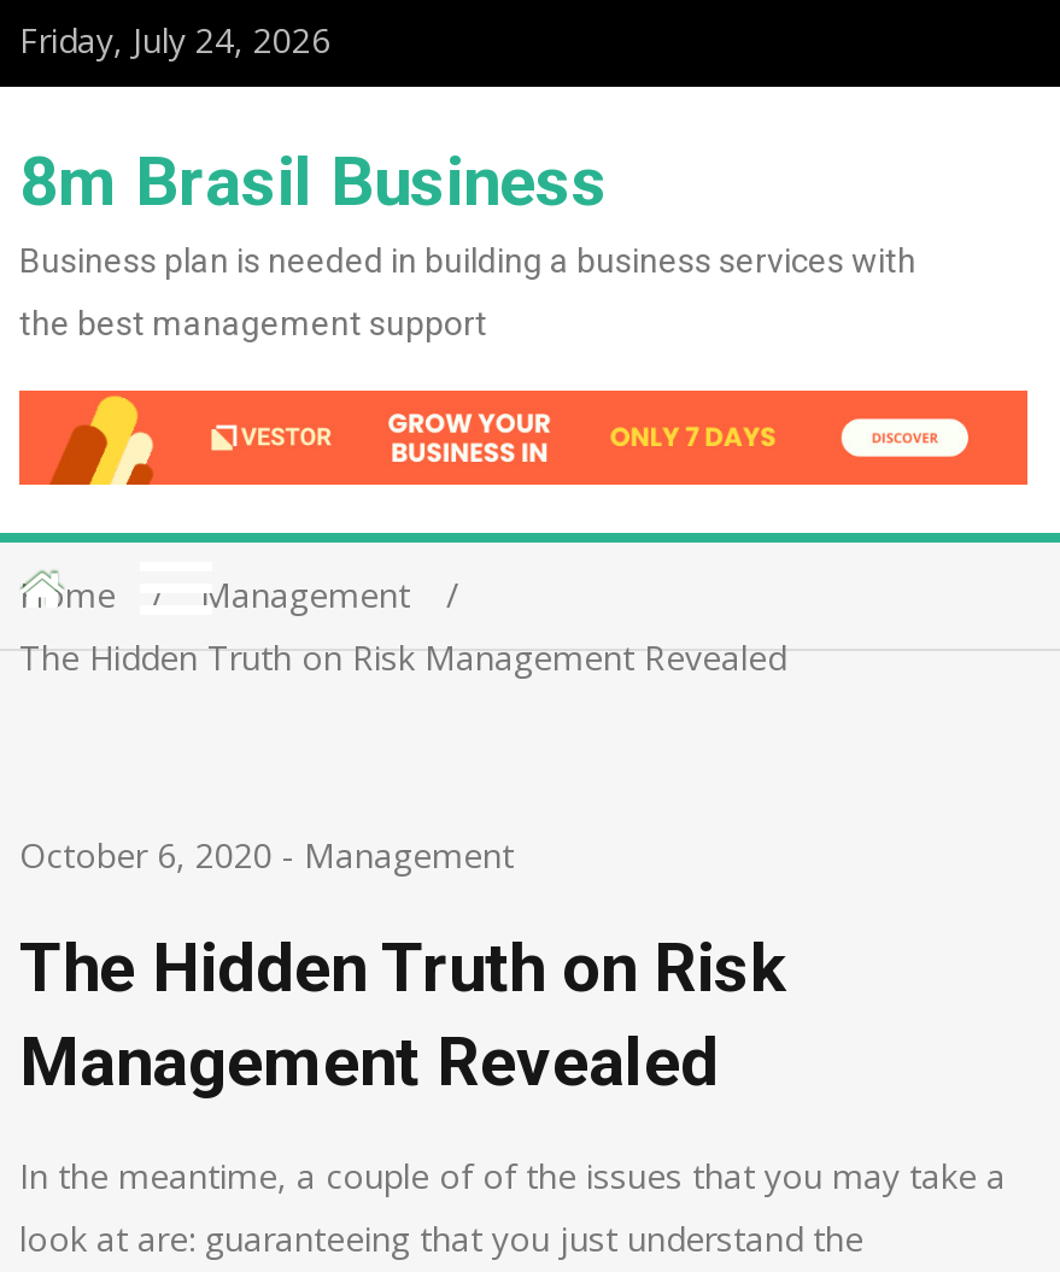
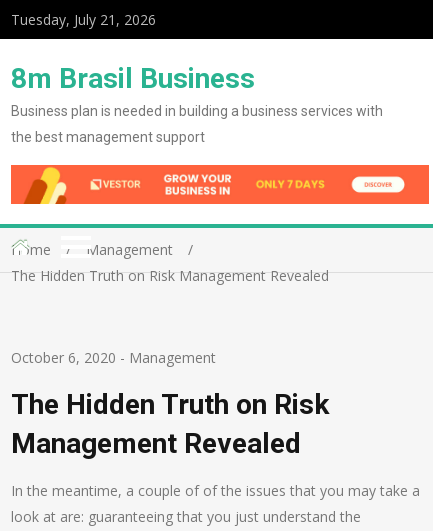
[19,17,330,63] Friday, July 24, 2026 -> [11,10,156,29] Tuesday, July 21, 2026

